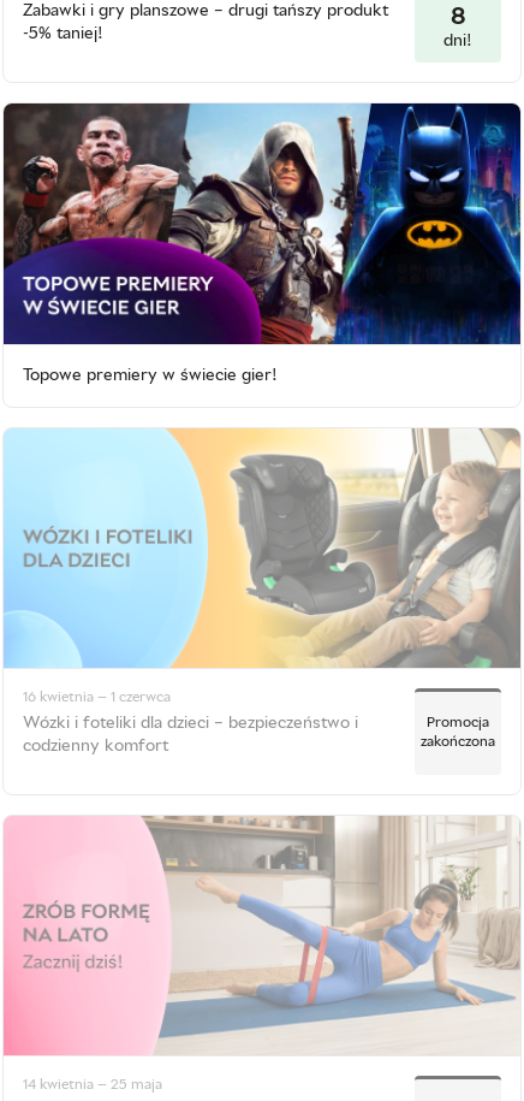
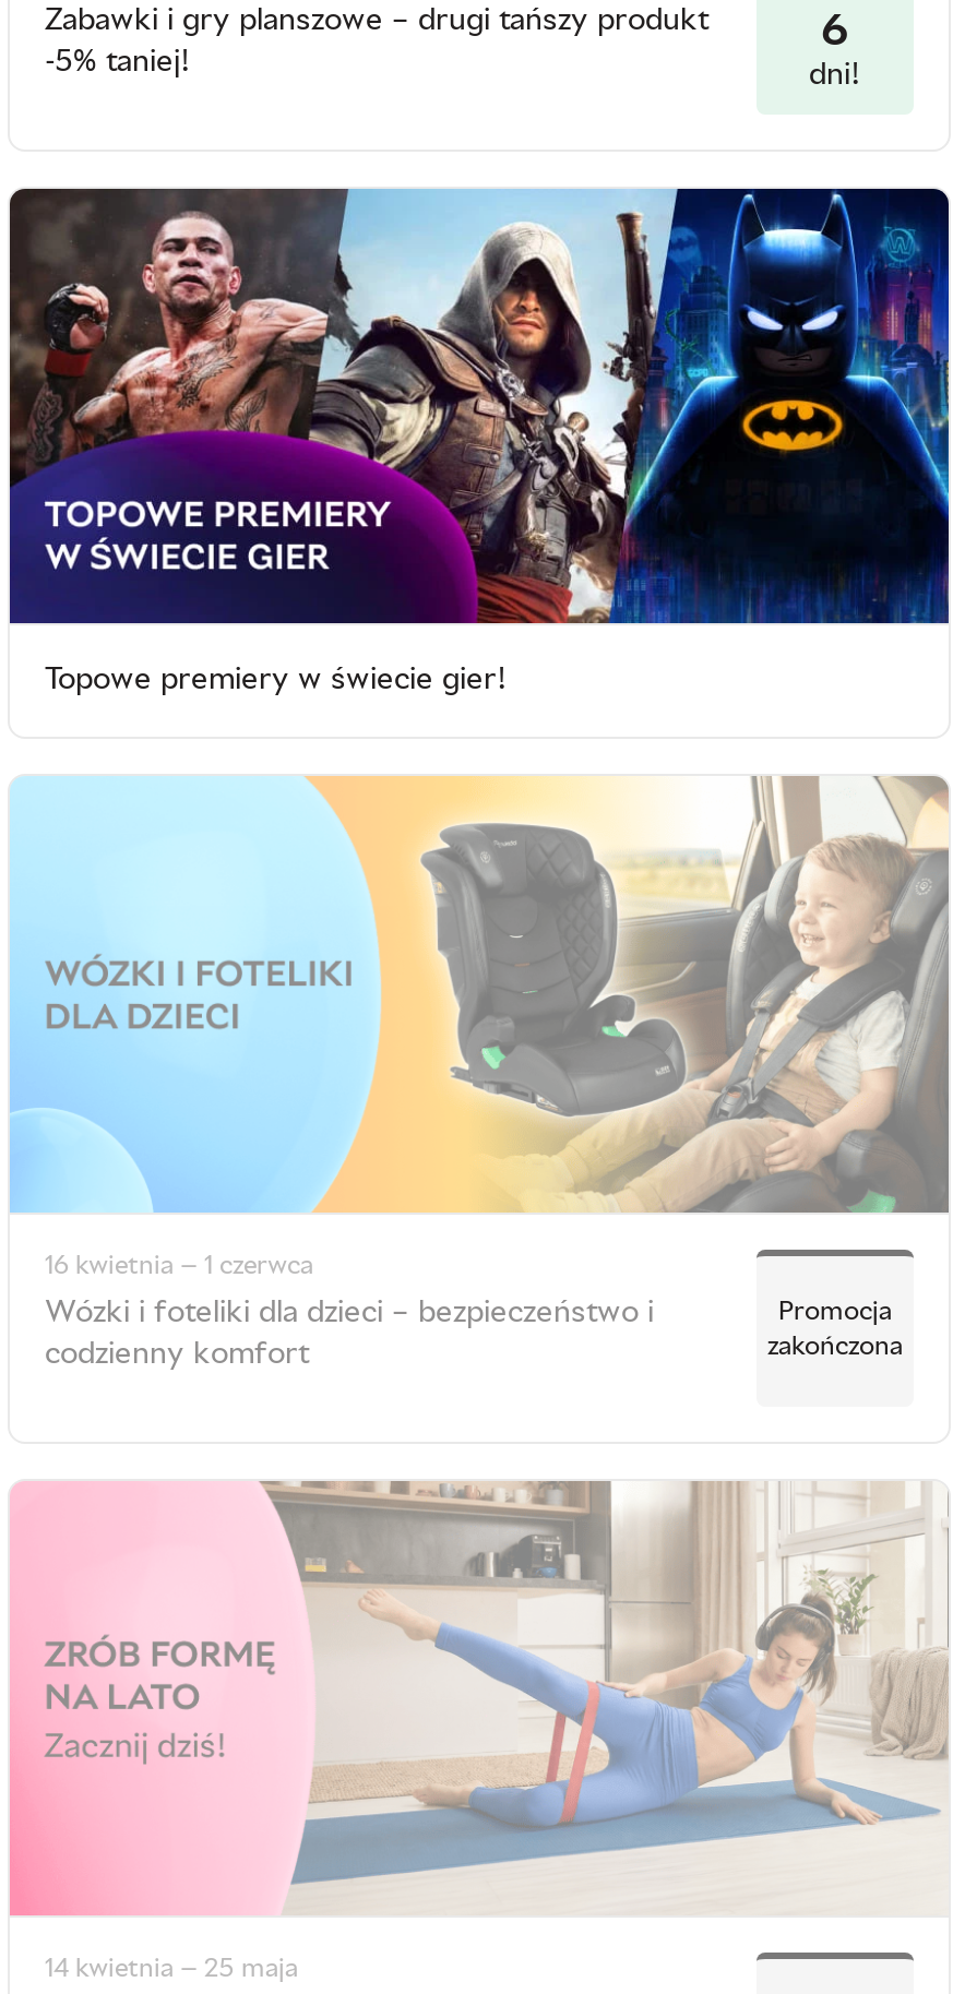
[450,6,466,29] 8 -> [822,11,848,53] 6

